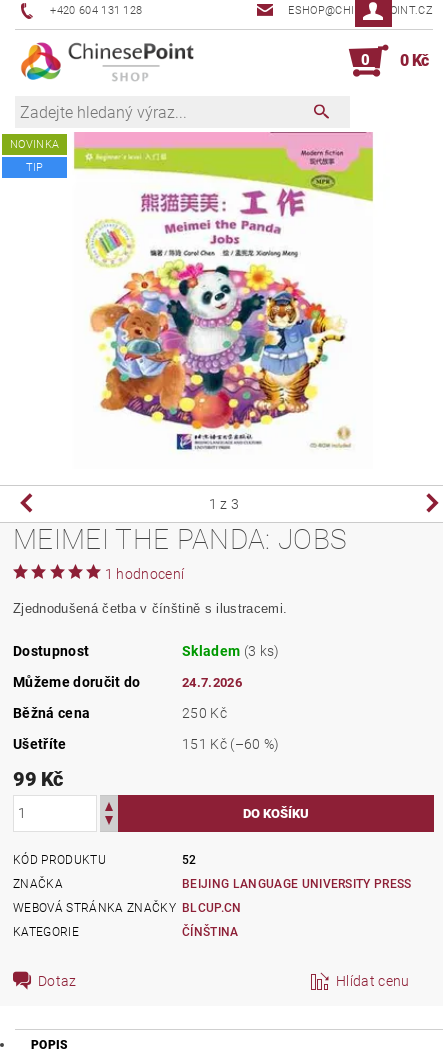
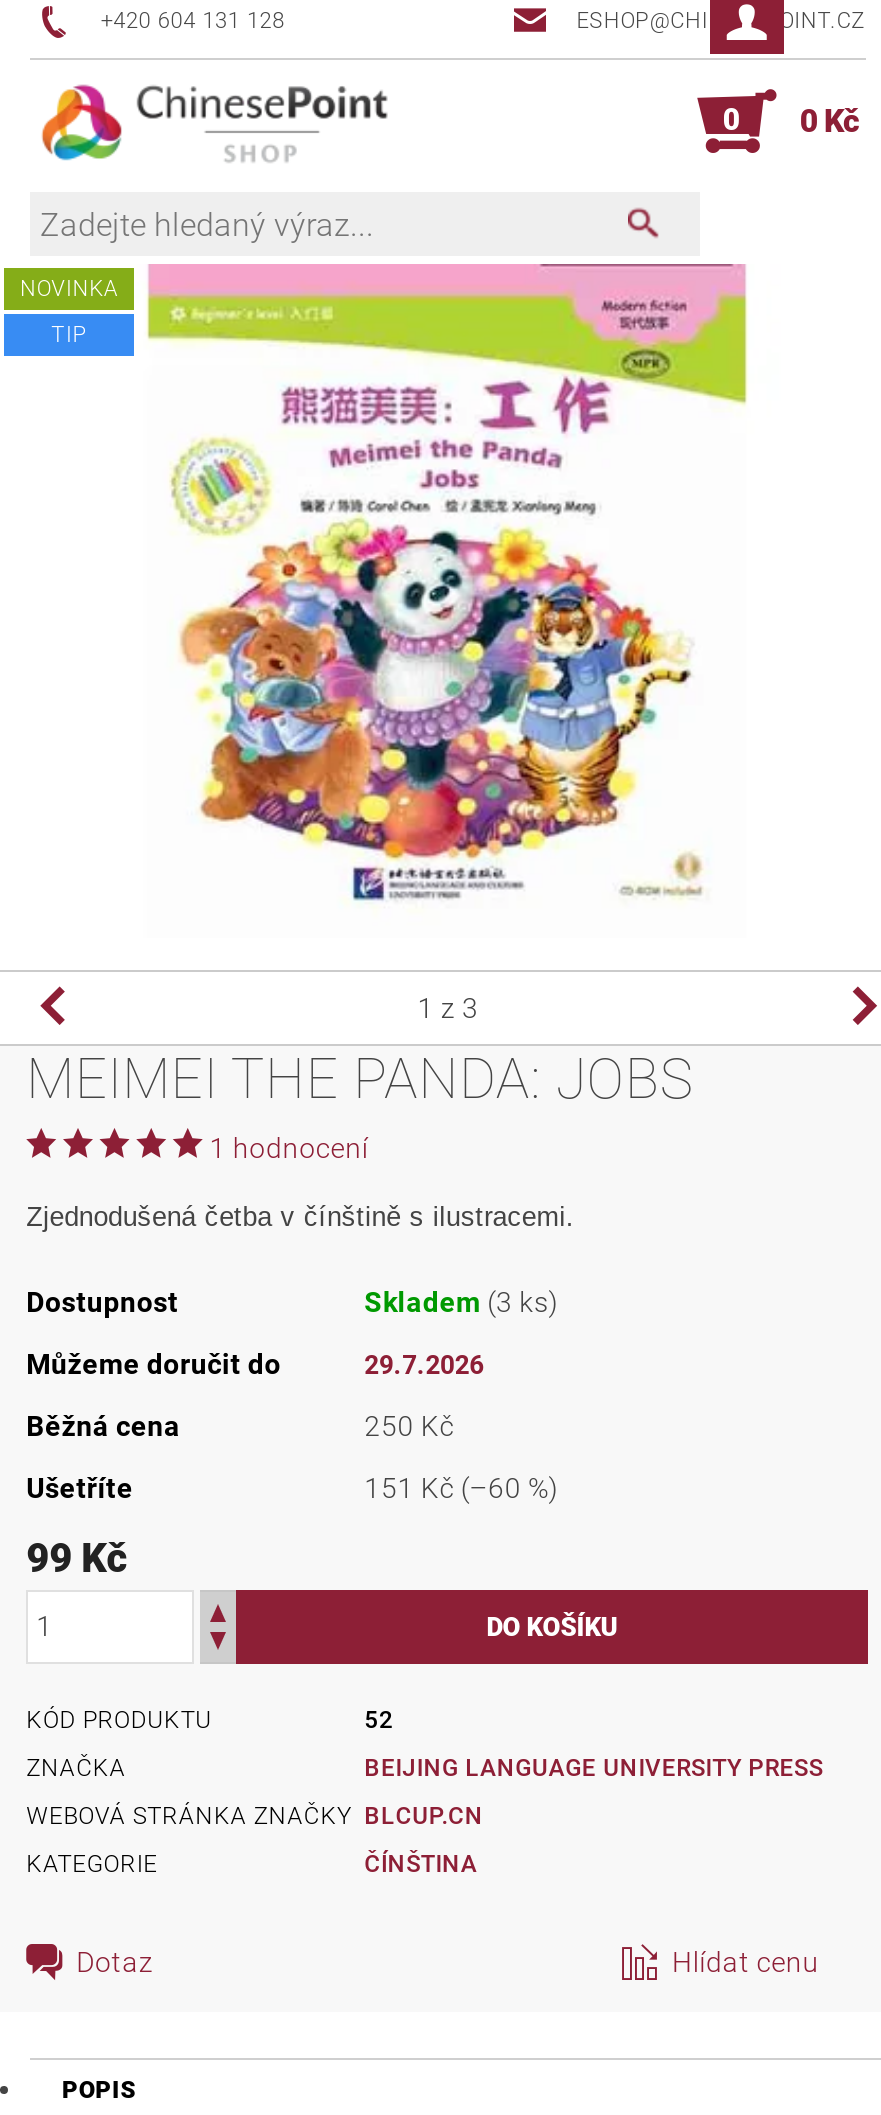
[182,675,242,690] 24.7.2026 -> [364,1350,484,1380] 29.7.2026

